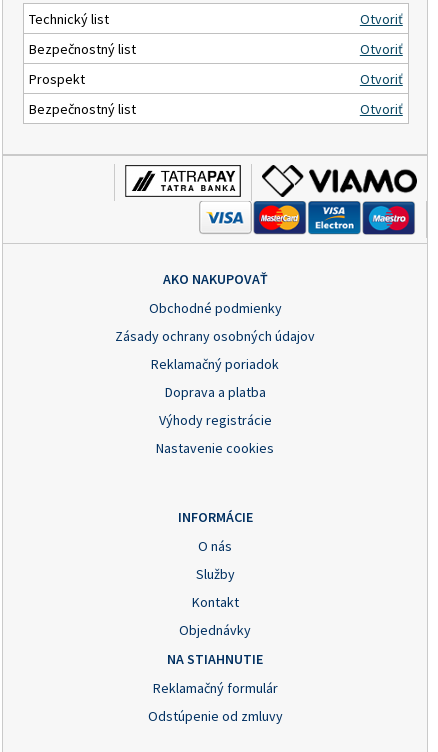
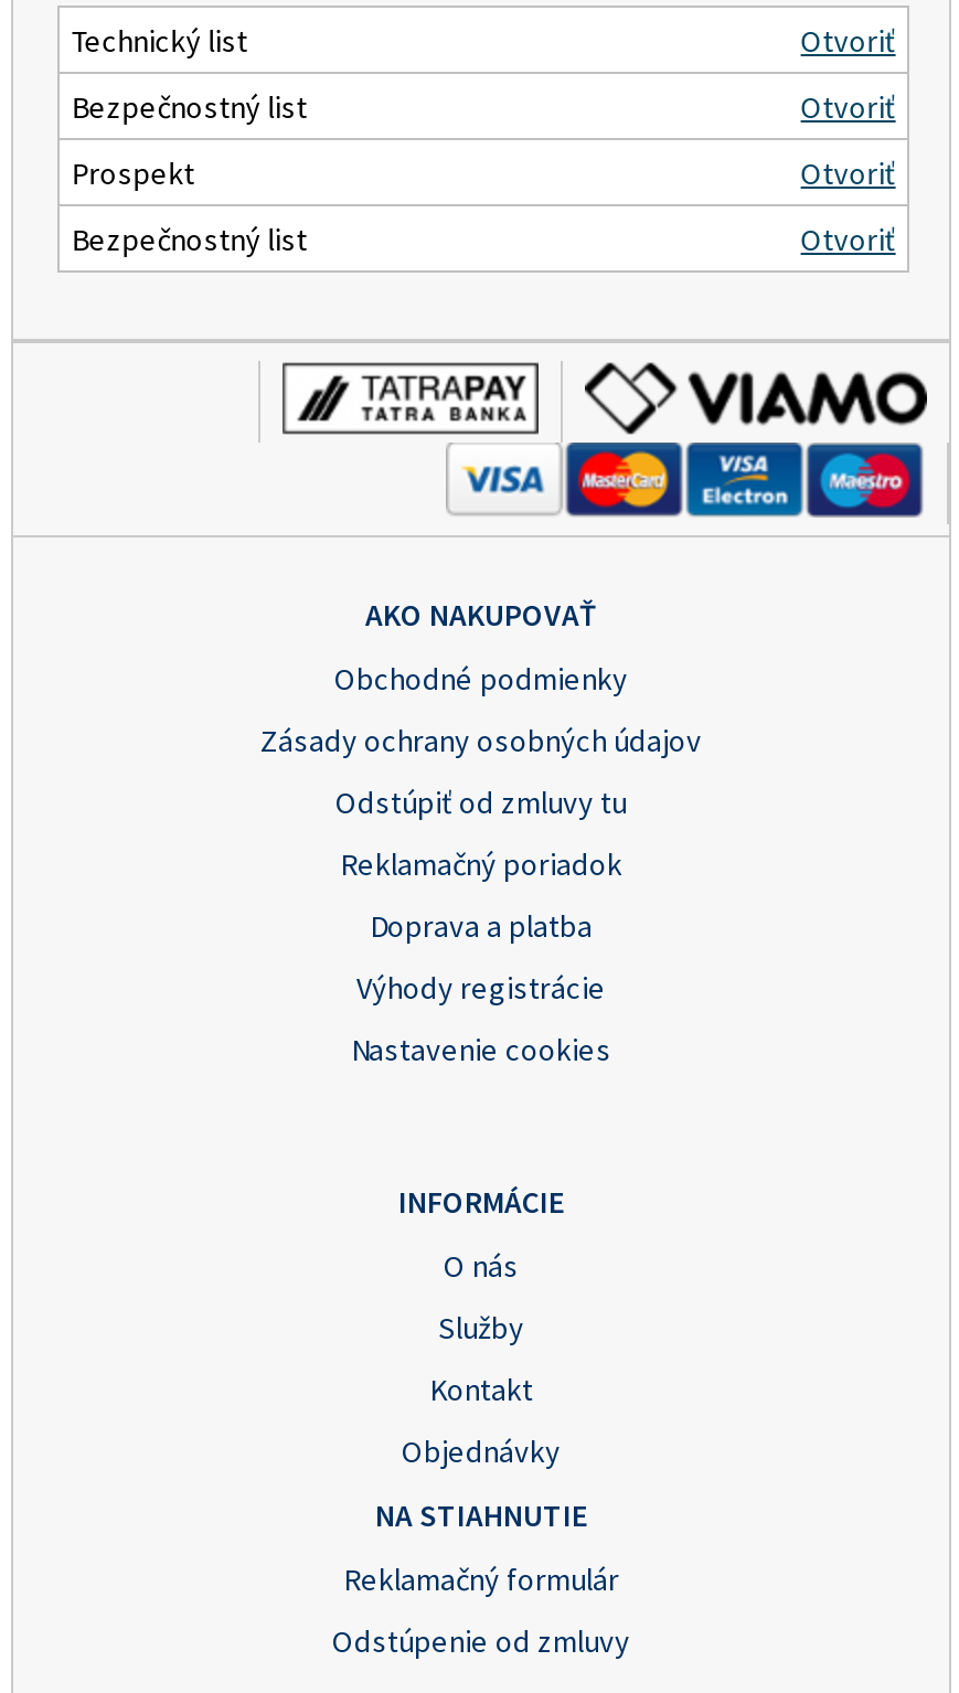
none -> [335,782,627,822] Odstúpiť od zmluvy tu

